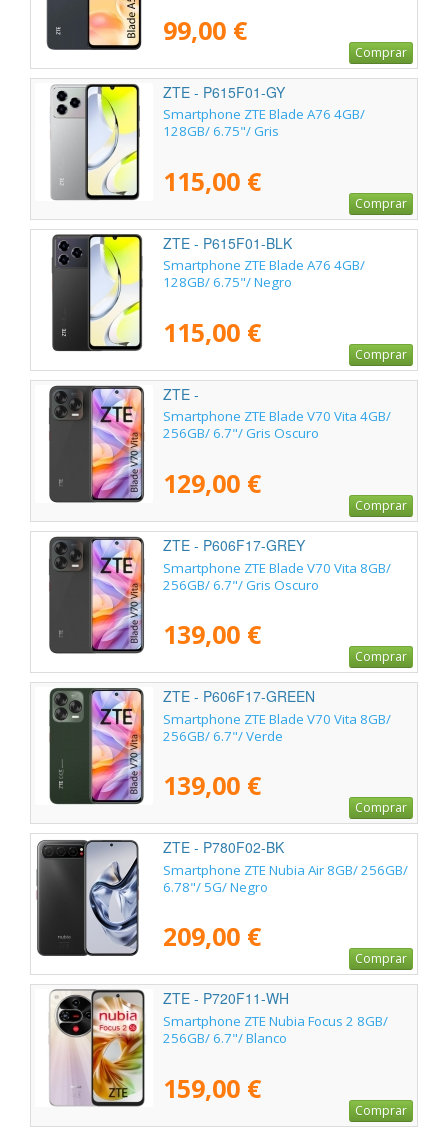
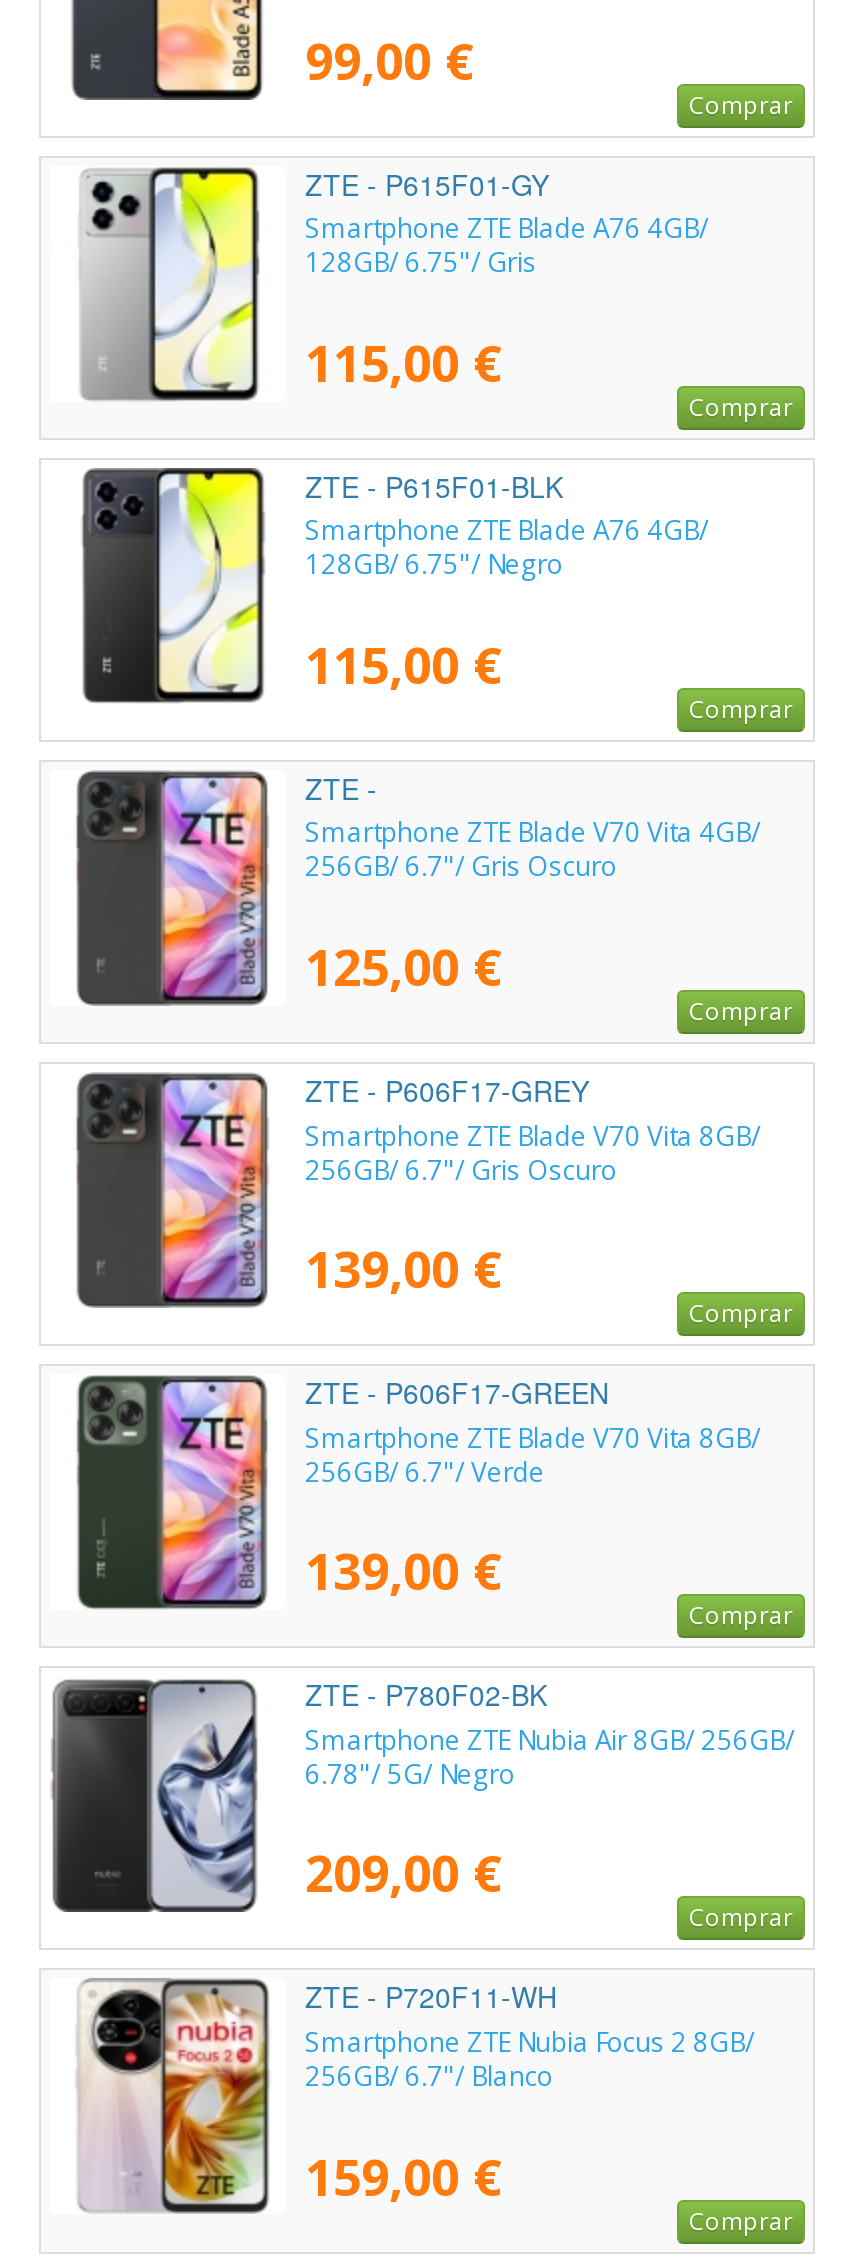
[163,466,261,500] 129,00 € -> [305,933,501,1001] 125,00 €

